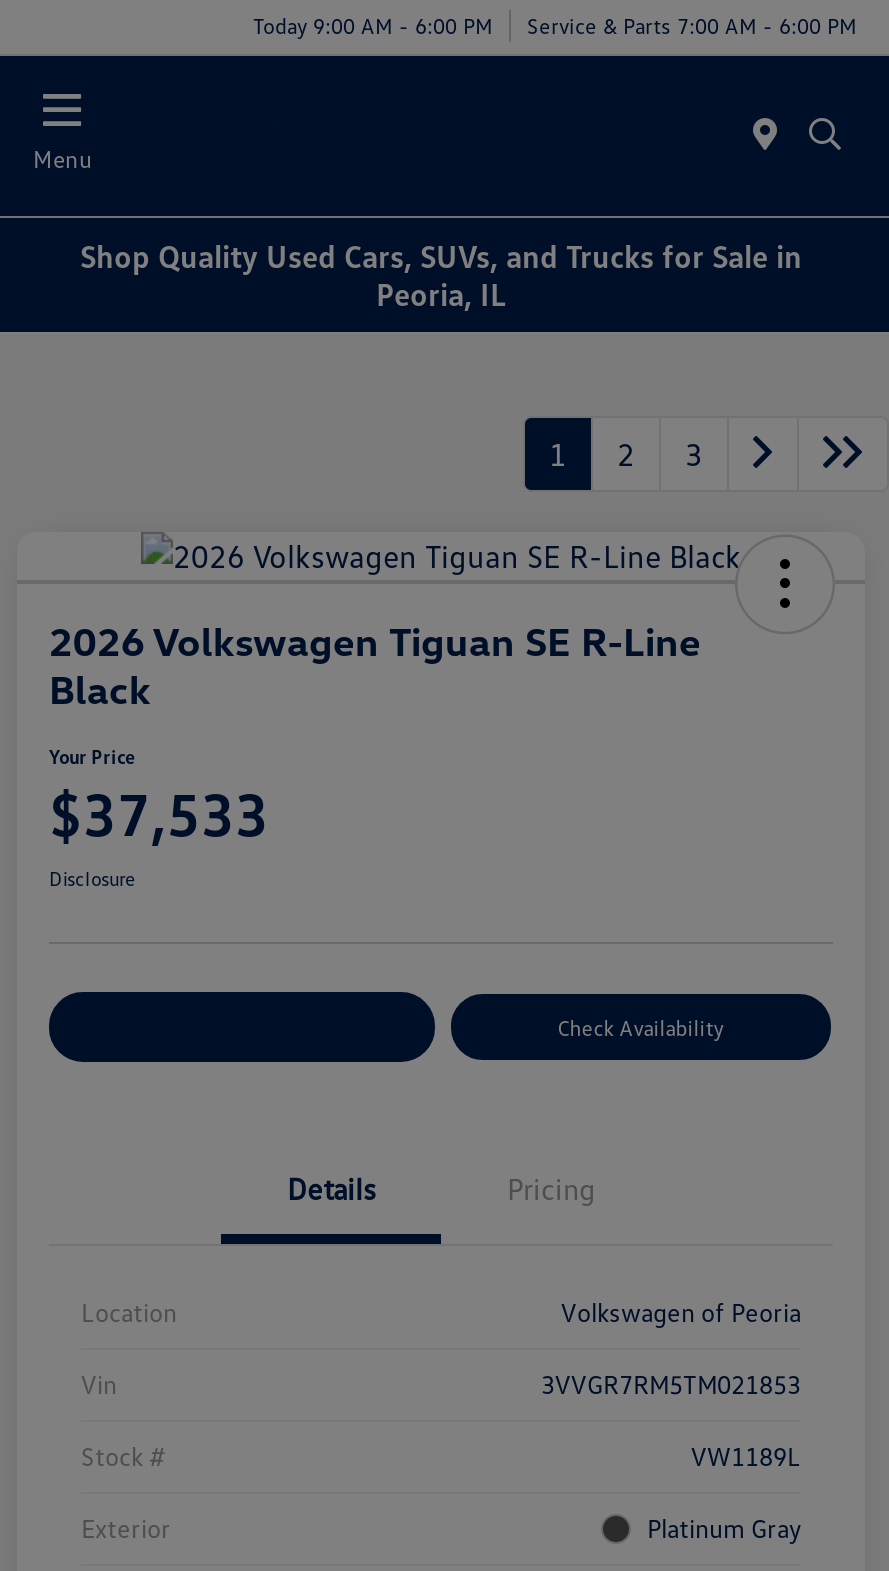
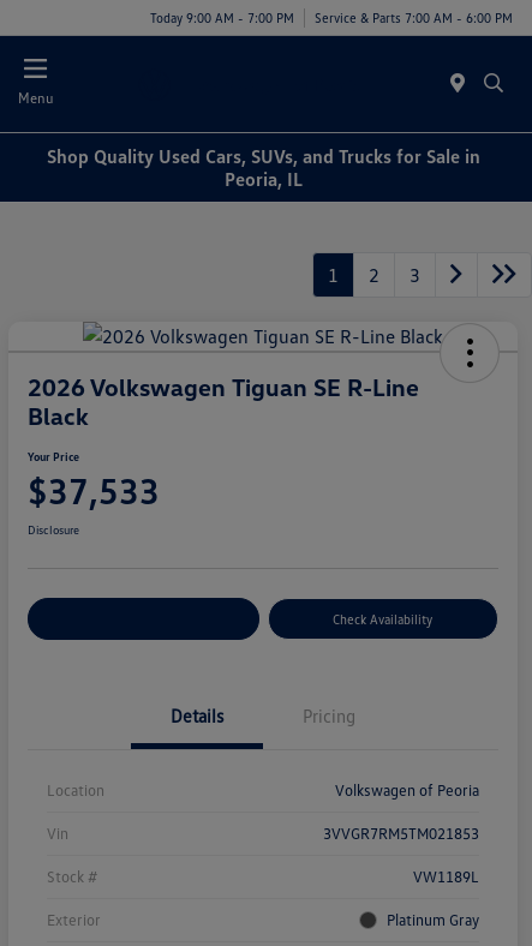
[253,11,857,37] Today 9:00 AM - 6:00 PM Service & Parts 7:00 AM - 6:00 PM -> [150,9,513,25] Today 9:00 AM - 7:00 PM Service & Parts 7:00 AM - 6:00 PM

